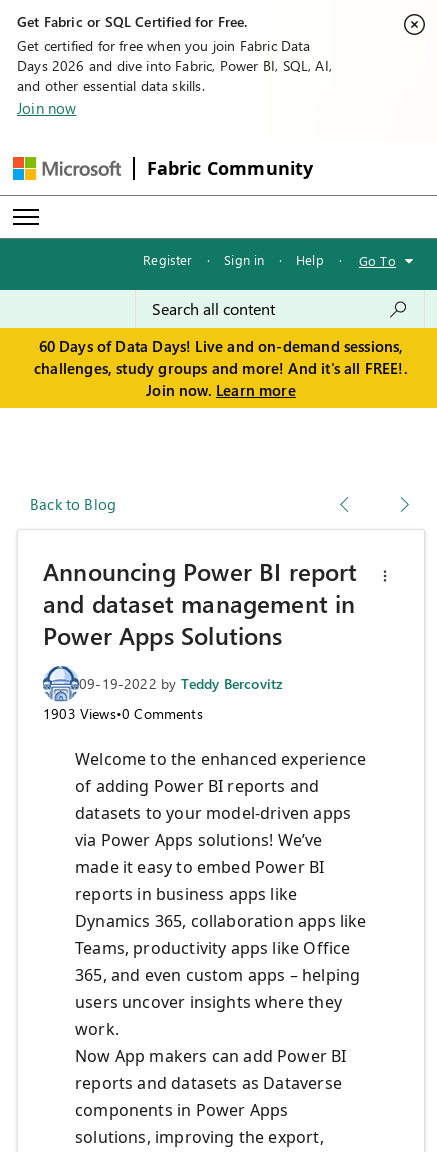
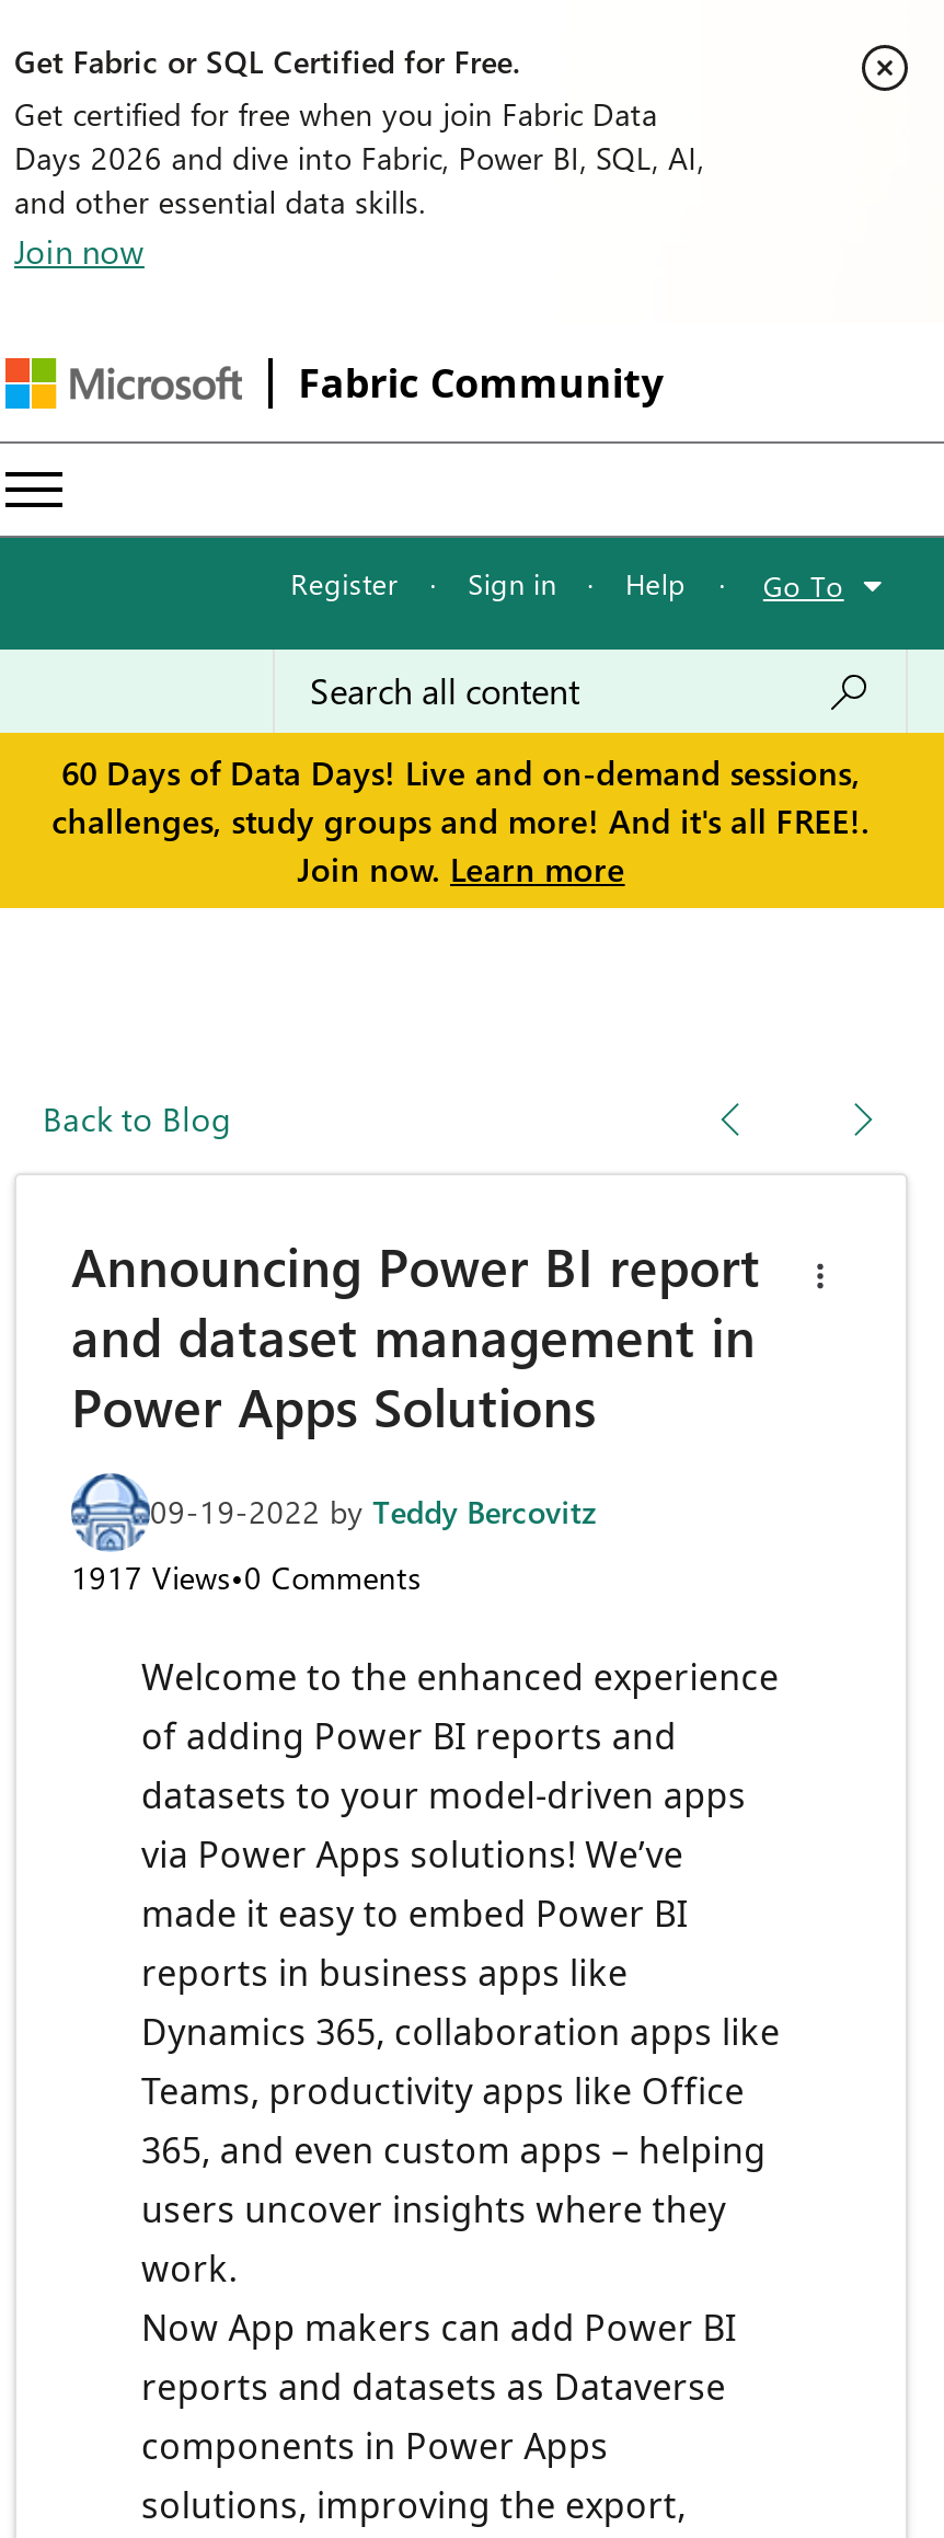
[43,704,203,723] 1903 Views•0 Comments -> [71,1557,421,1599] 1917 Views•0 Comments

